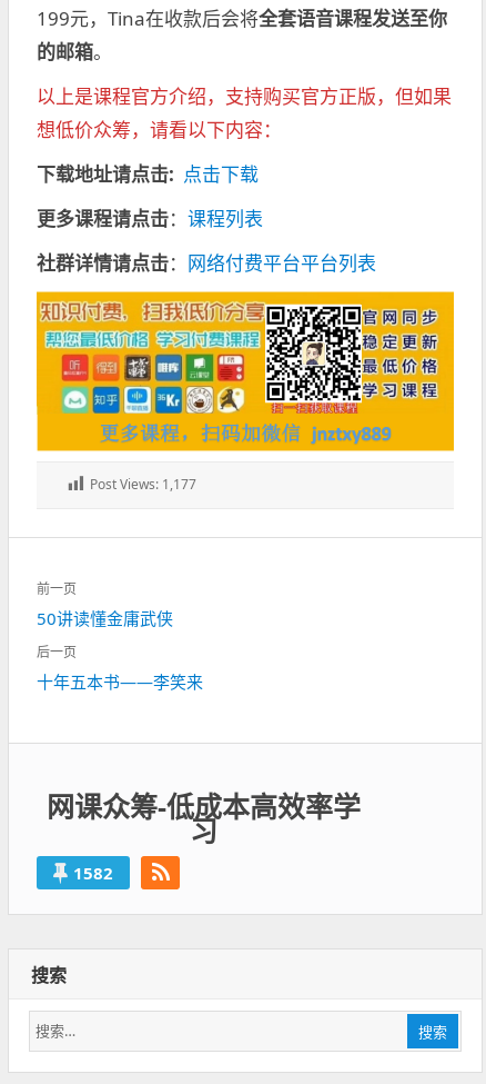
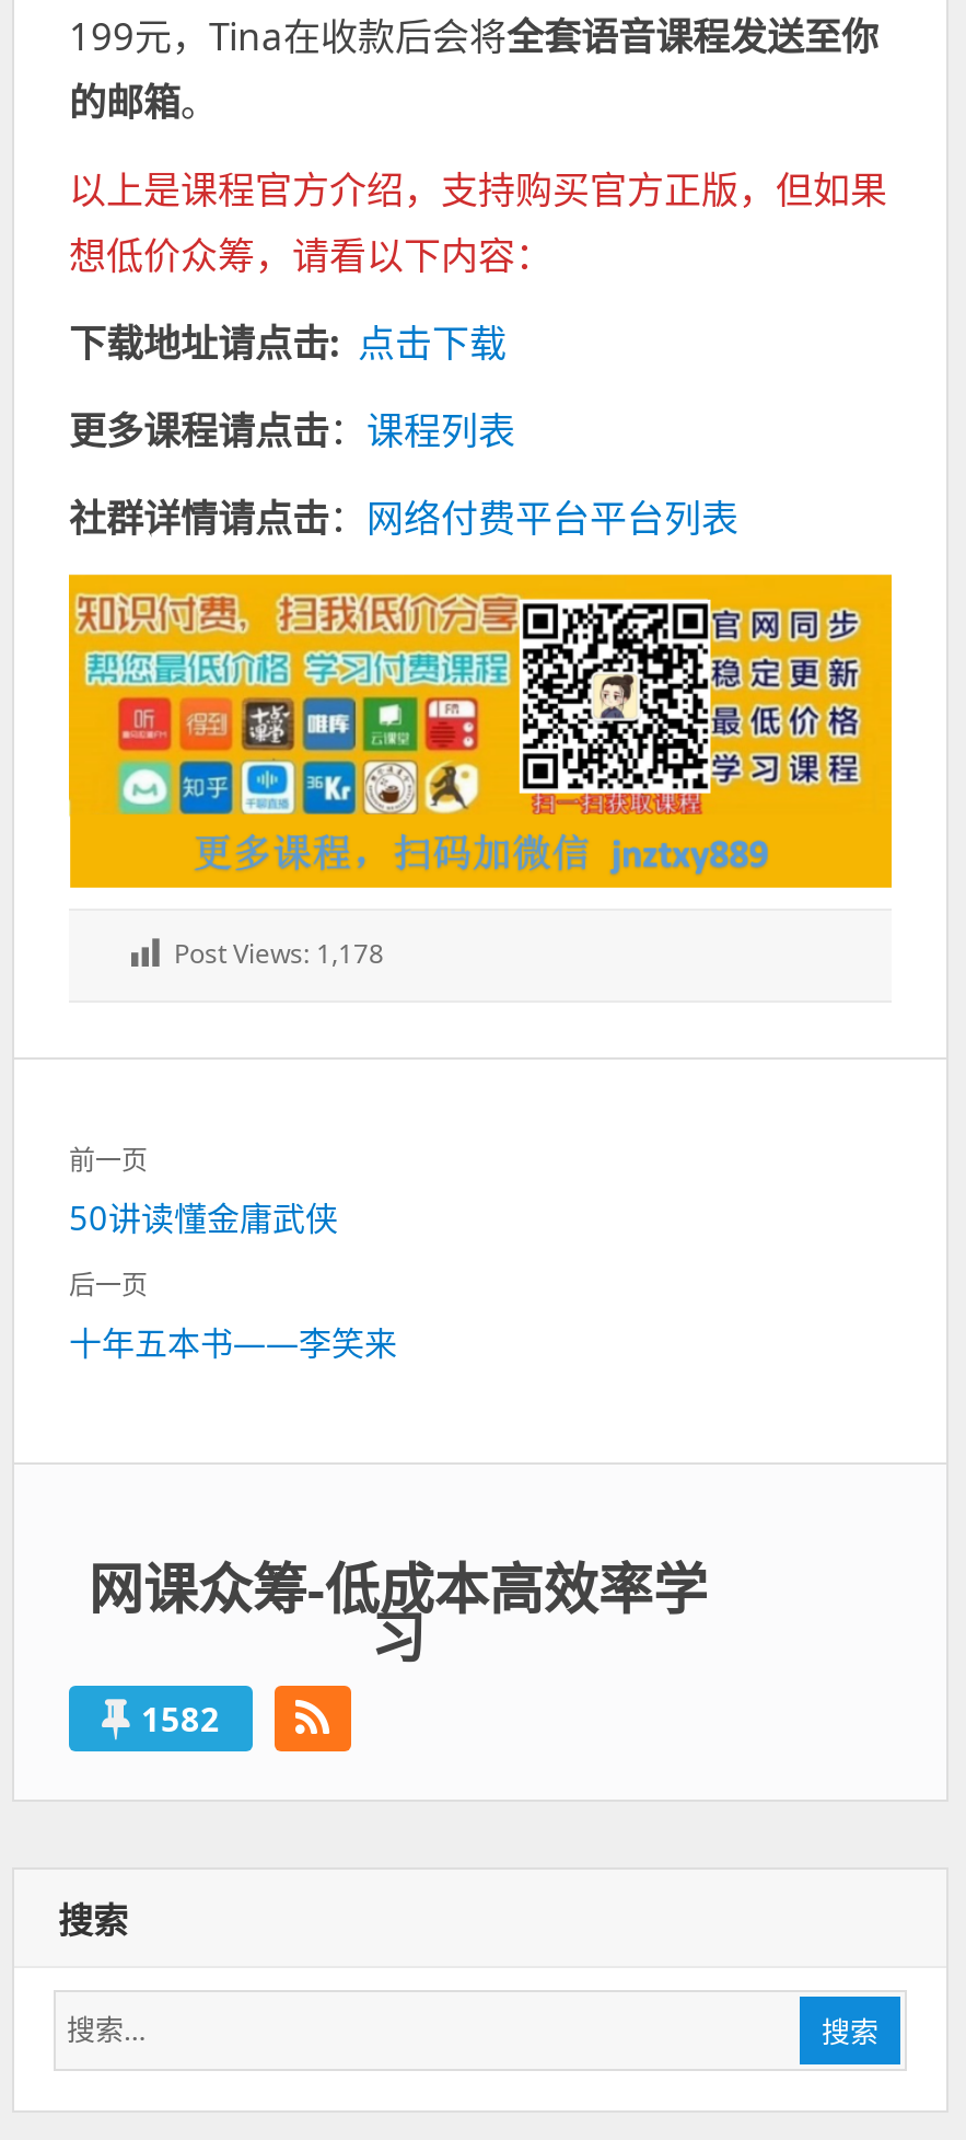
[90,475,196,494] Post Views: 1,177 -> [174,935,384,972] Post Views: 1,178

